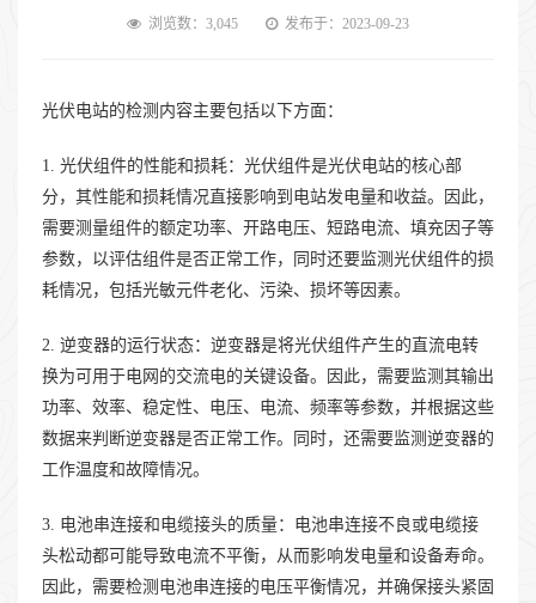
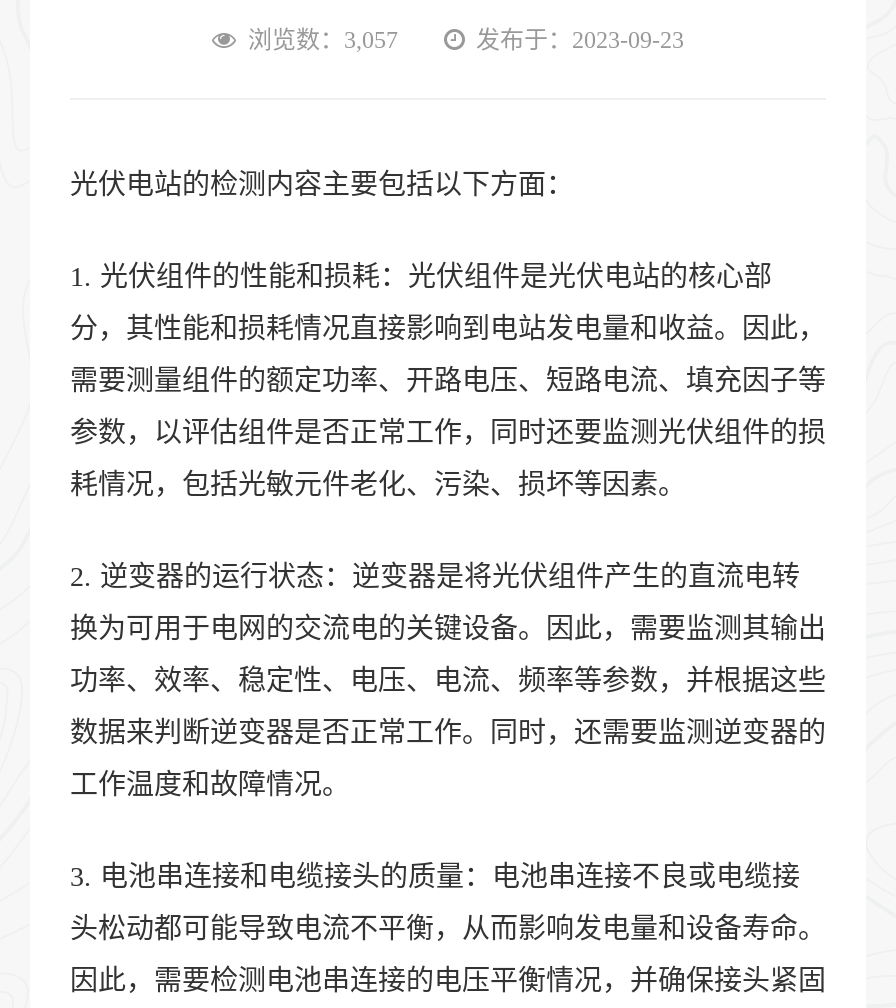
[148,16,238,32] 浏览数：3,045 -> [248,26,398,54] 浏览数：3,057

